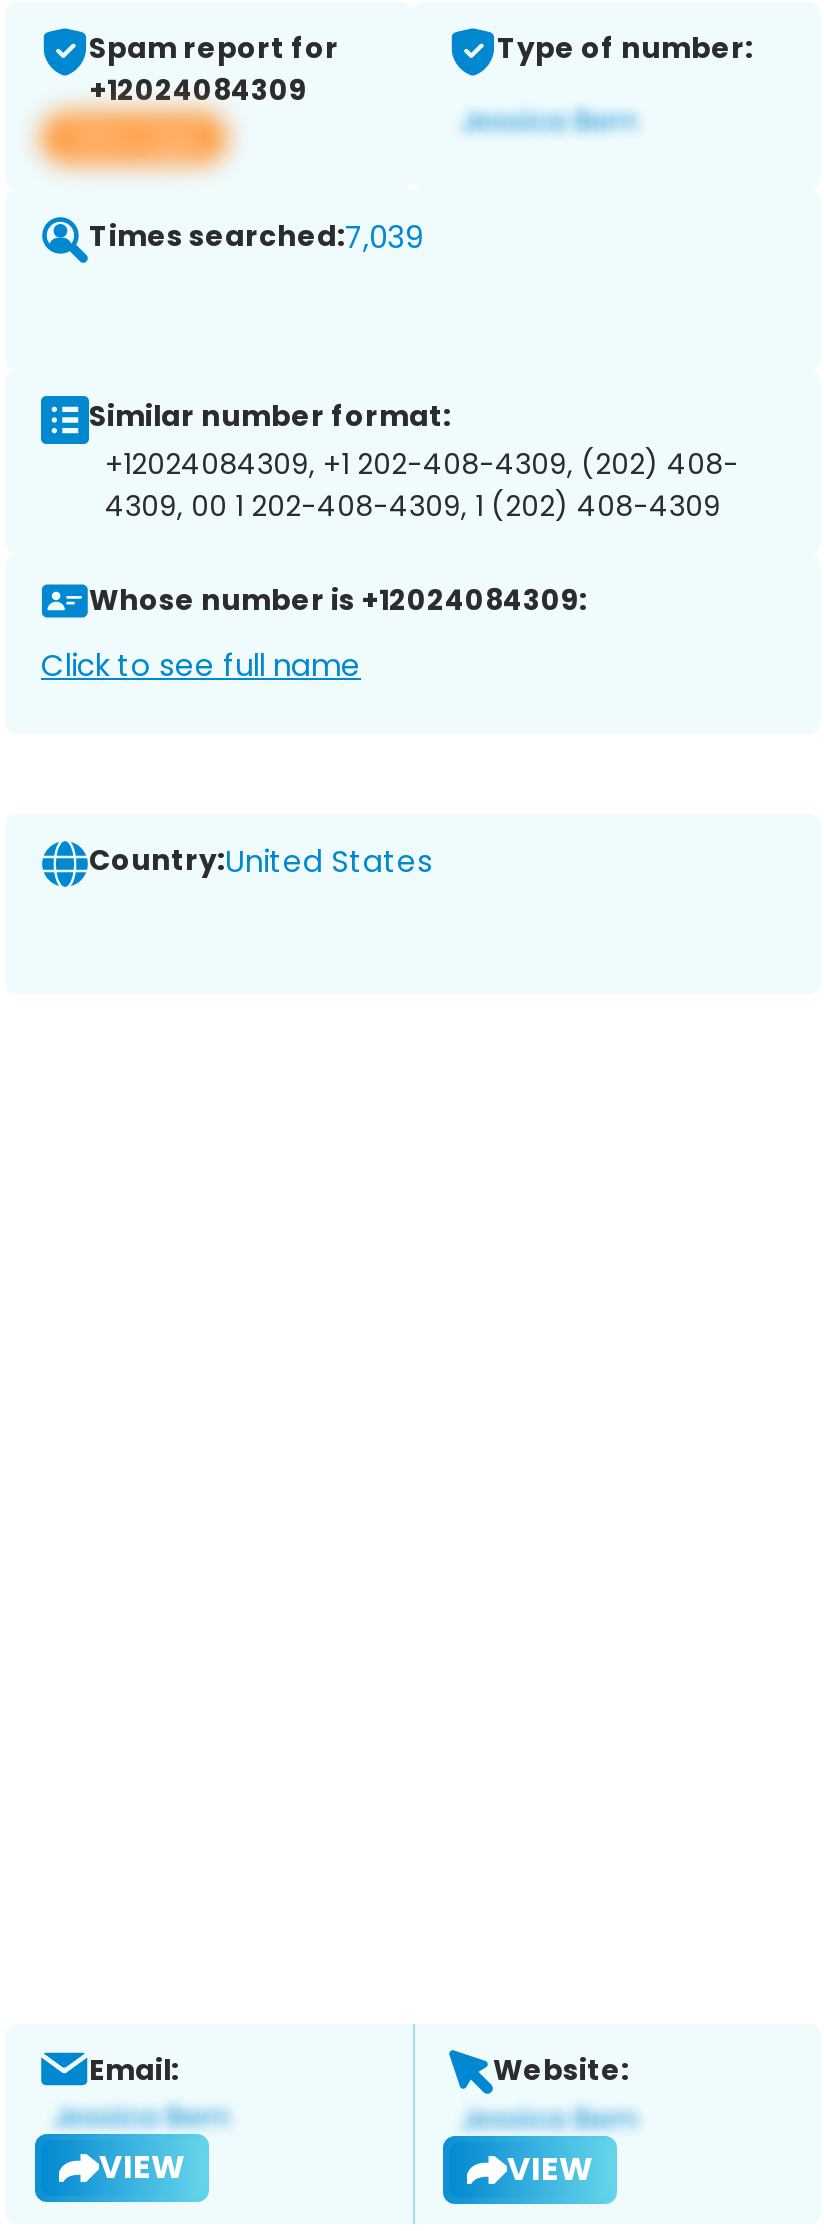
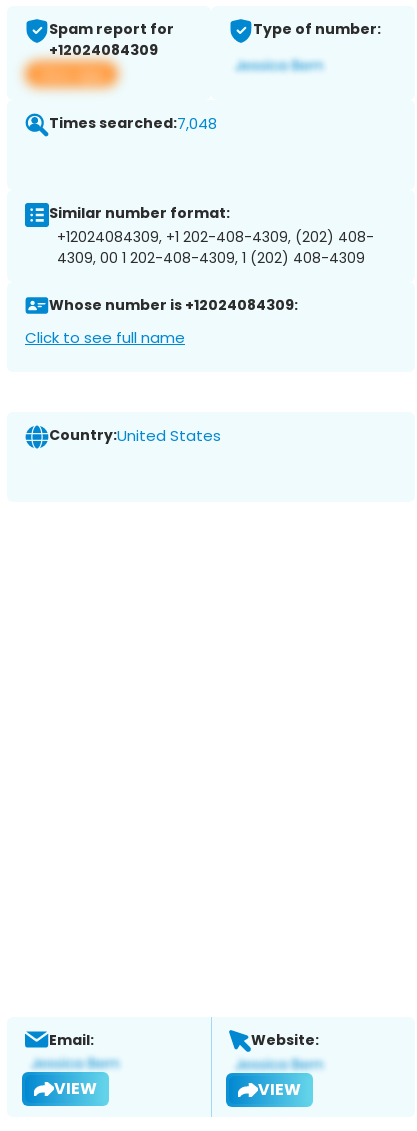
[89,216,423,258] Times searched:7,039 -> [49,113,217,134] Times searched:7,048

